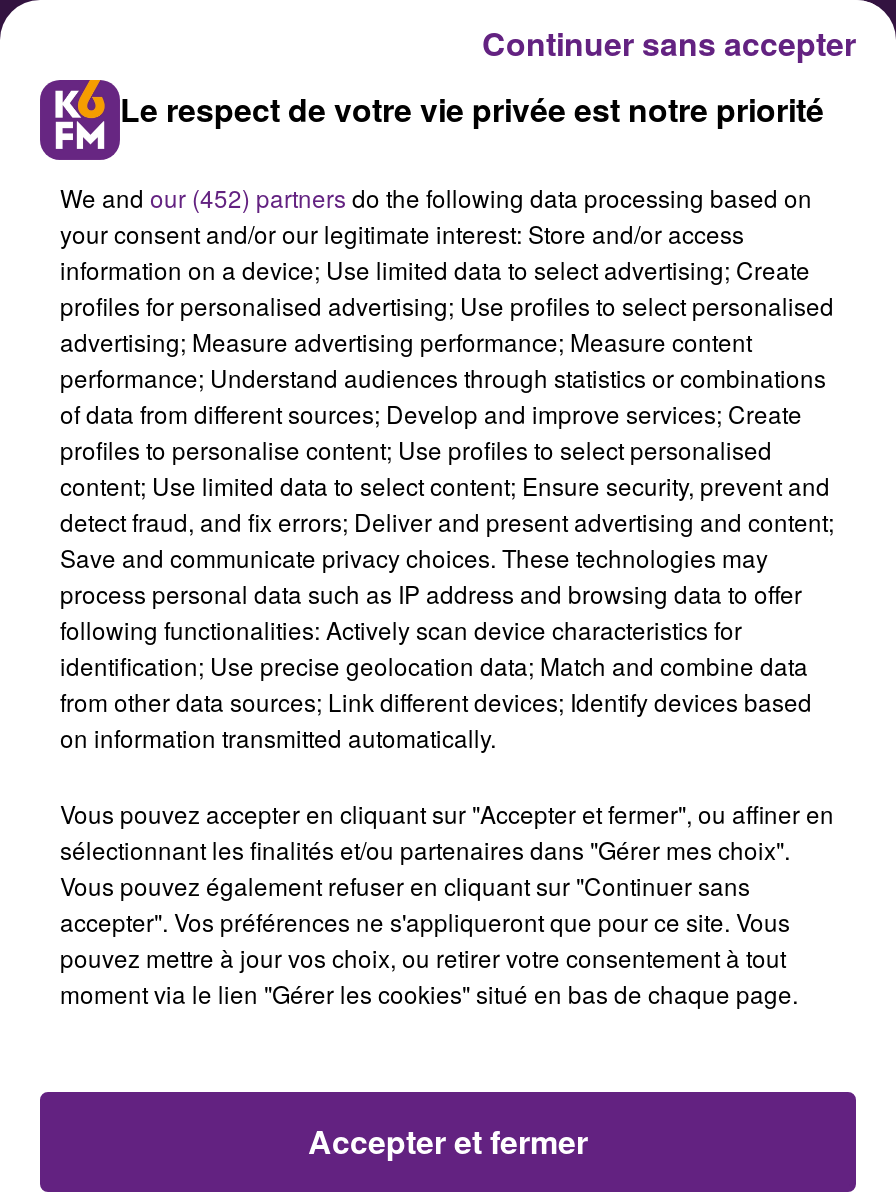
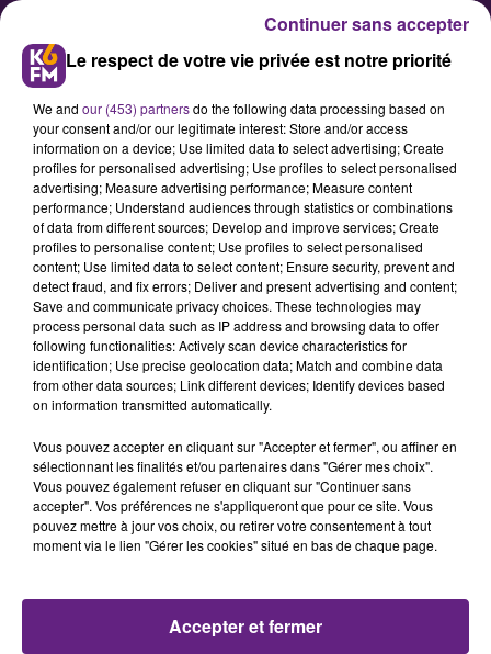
[60,180,812,214] We and our (452) partners do the following data processing based on -> [33,99,445,117] We and our (453) partners do the following data processing based on

